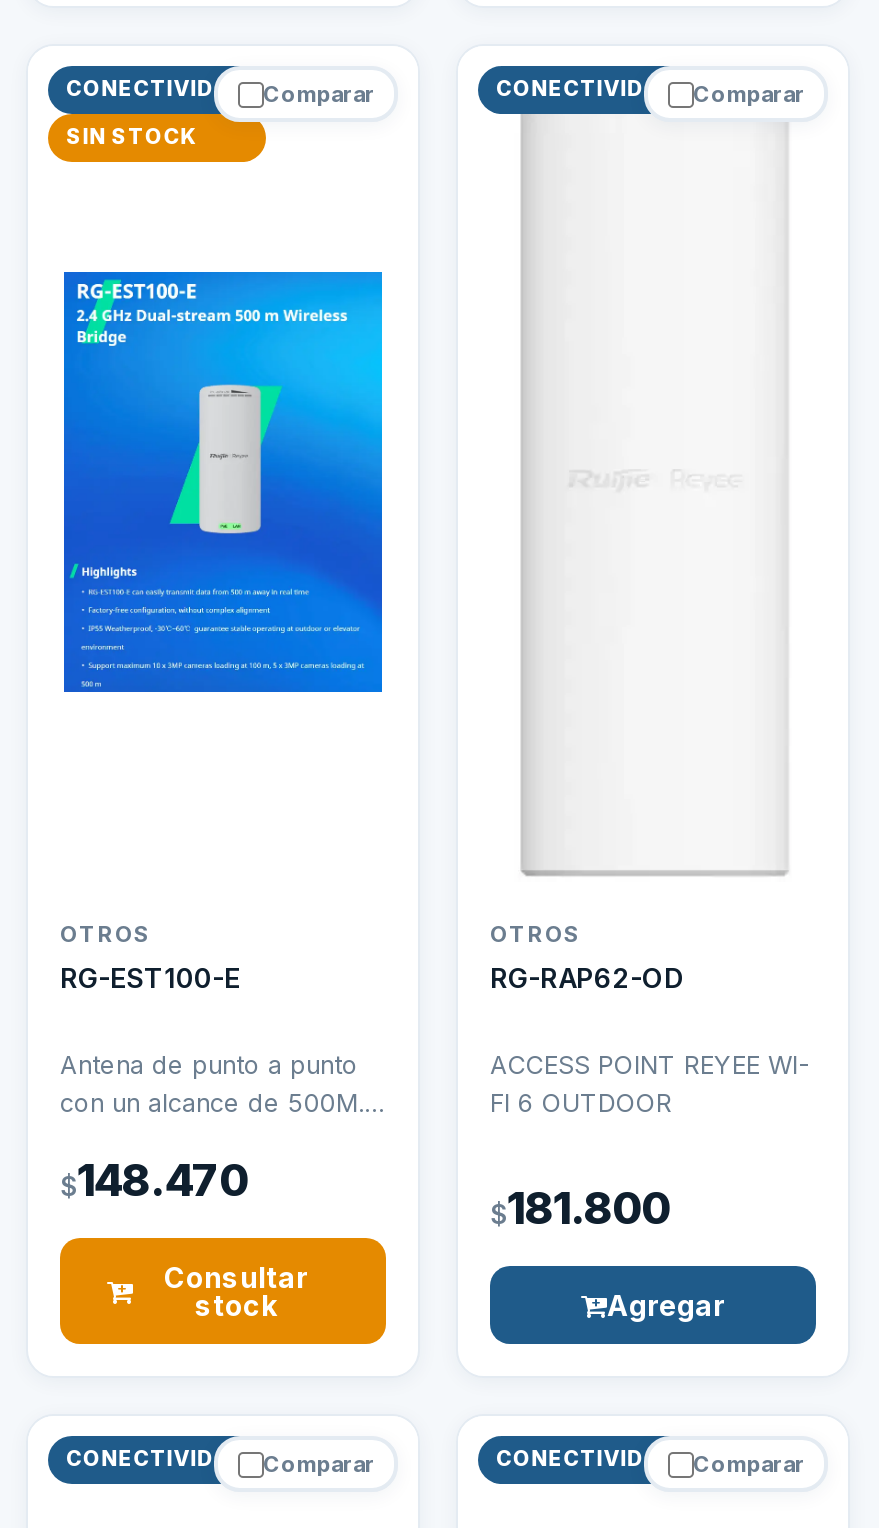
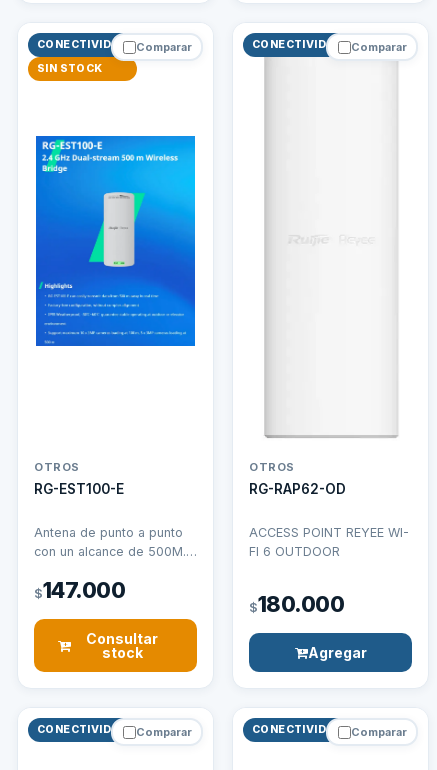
[60,1154,248,1206] $148.470 -> [34,577,125,603] $147.000
[490,1182,670,1234] $181.800 -> [249,591,344,617] $180.000

